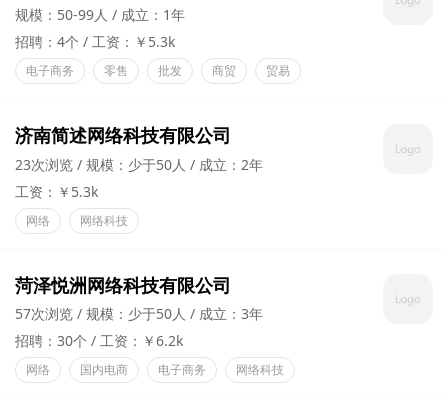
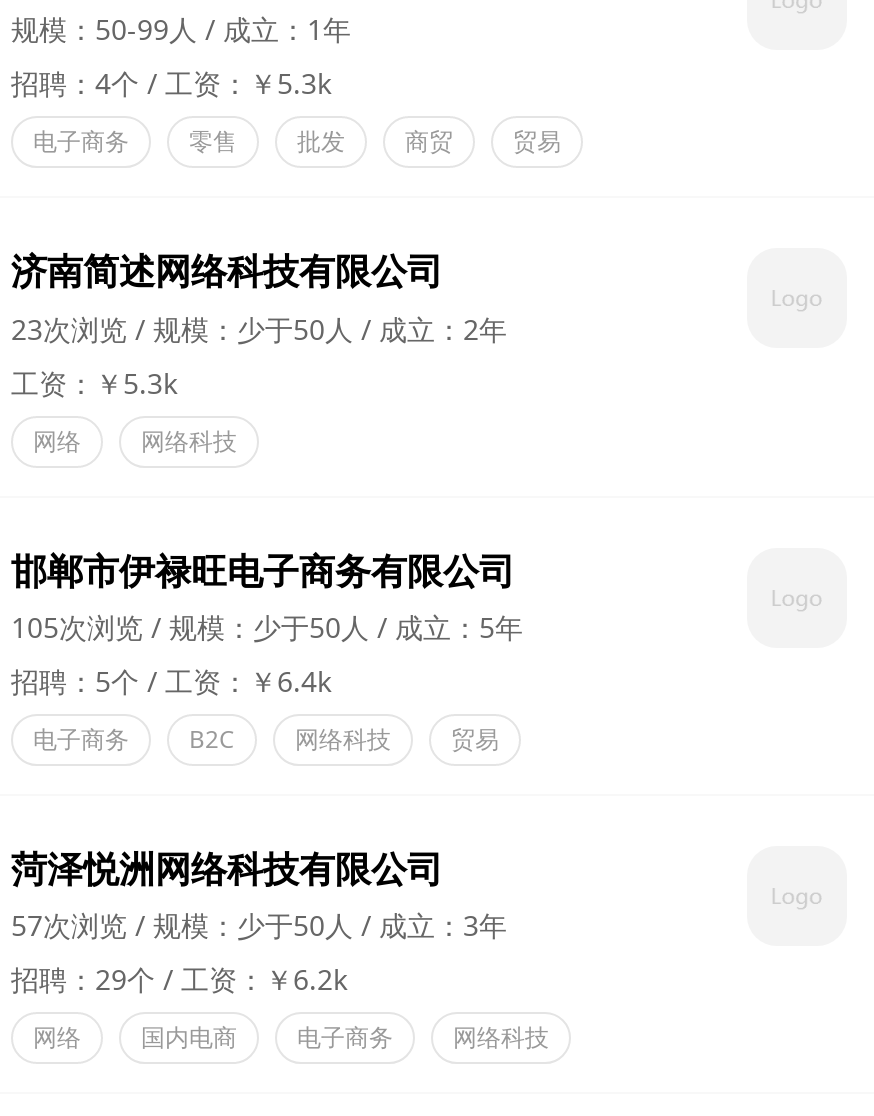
none -> [11,545,523,756] 邯郸市伊禄旺电子商务有限公司 | 105次浏览 | 规模：少于50人 | 成立：5年 | 招聘：5个 | 工资：￥6.4k | 电子商务 | B2C | 网络科技 | 贸易
[15,331,183,350] 招聘：30个 工资：￥6.2k -> [11,960,347,998] 招聘：29个 工资：￥6.2k

